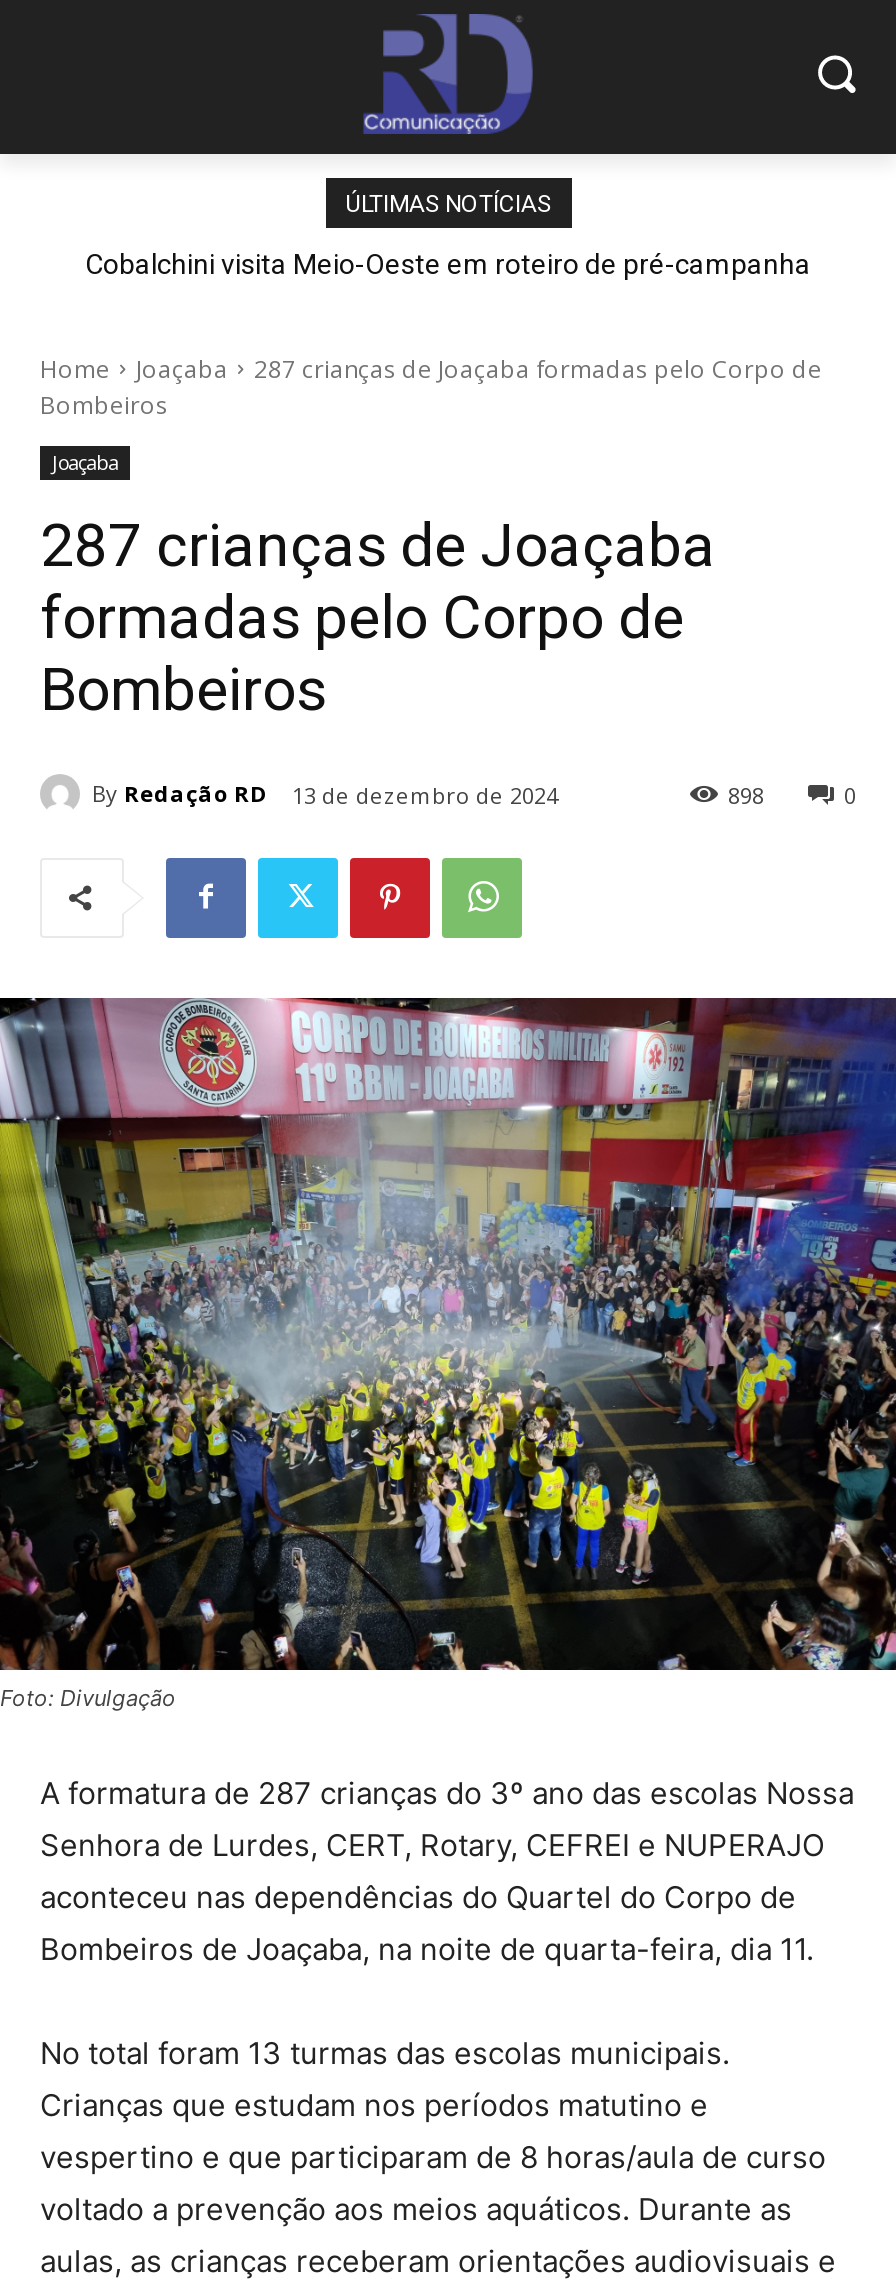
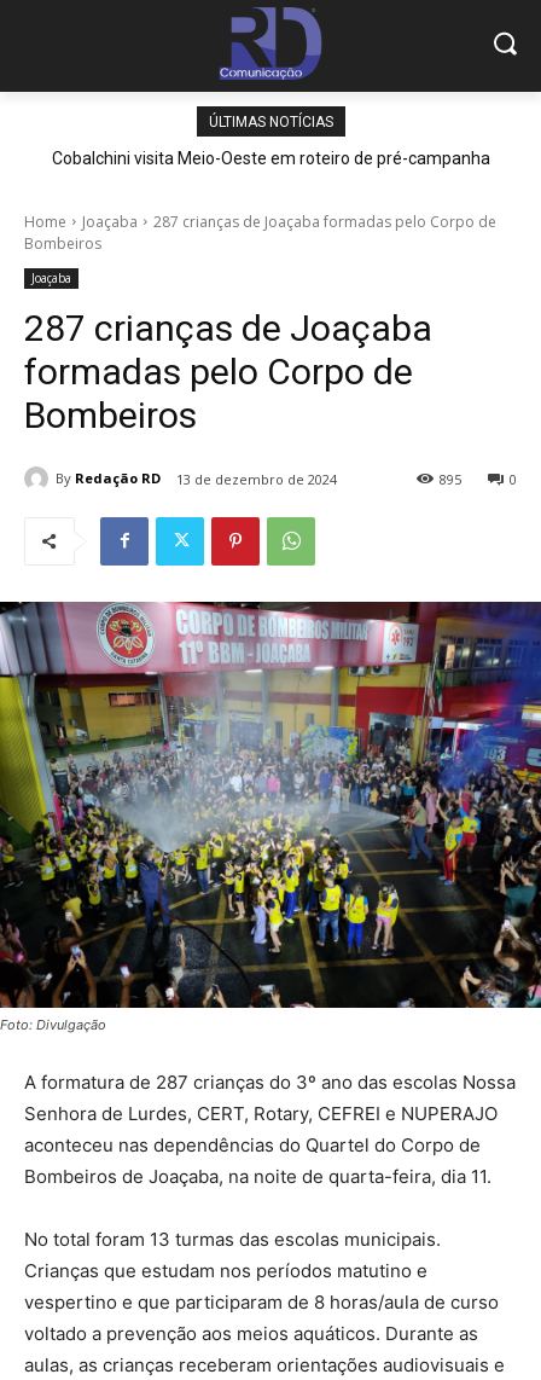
[728,779,764,809] 898 -> [440,470,461,488] 895

